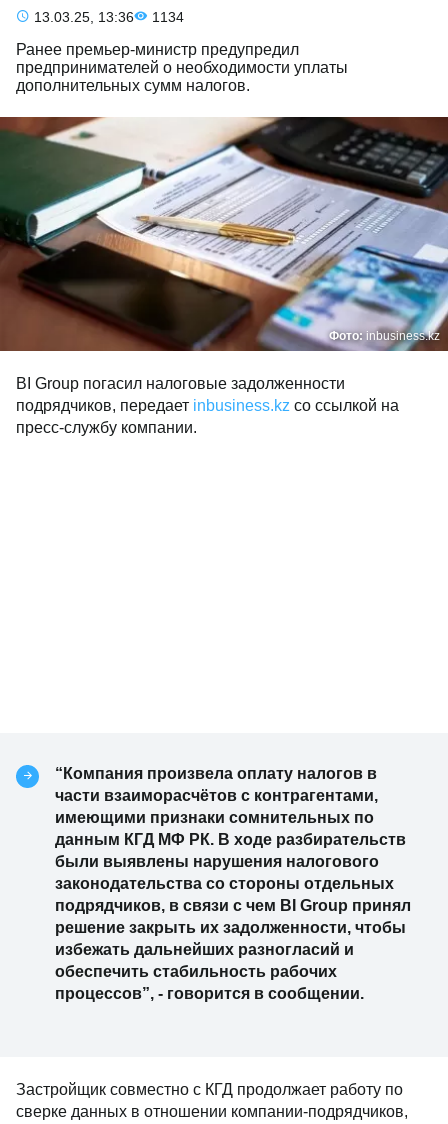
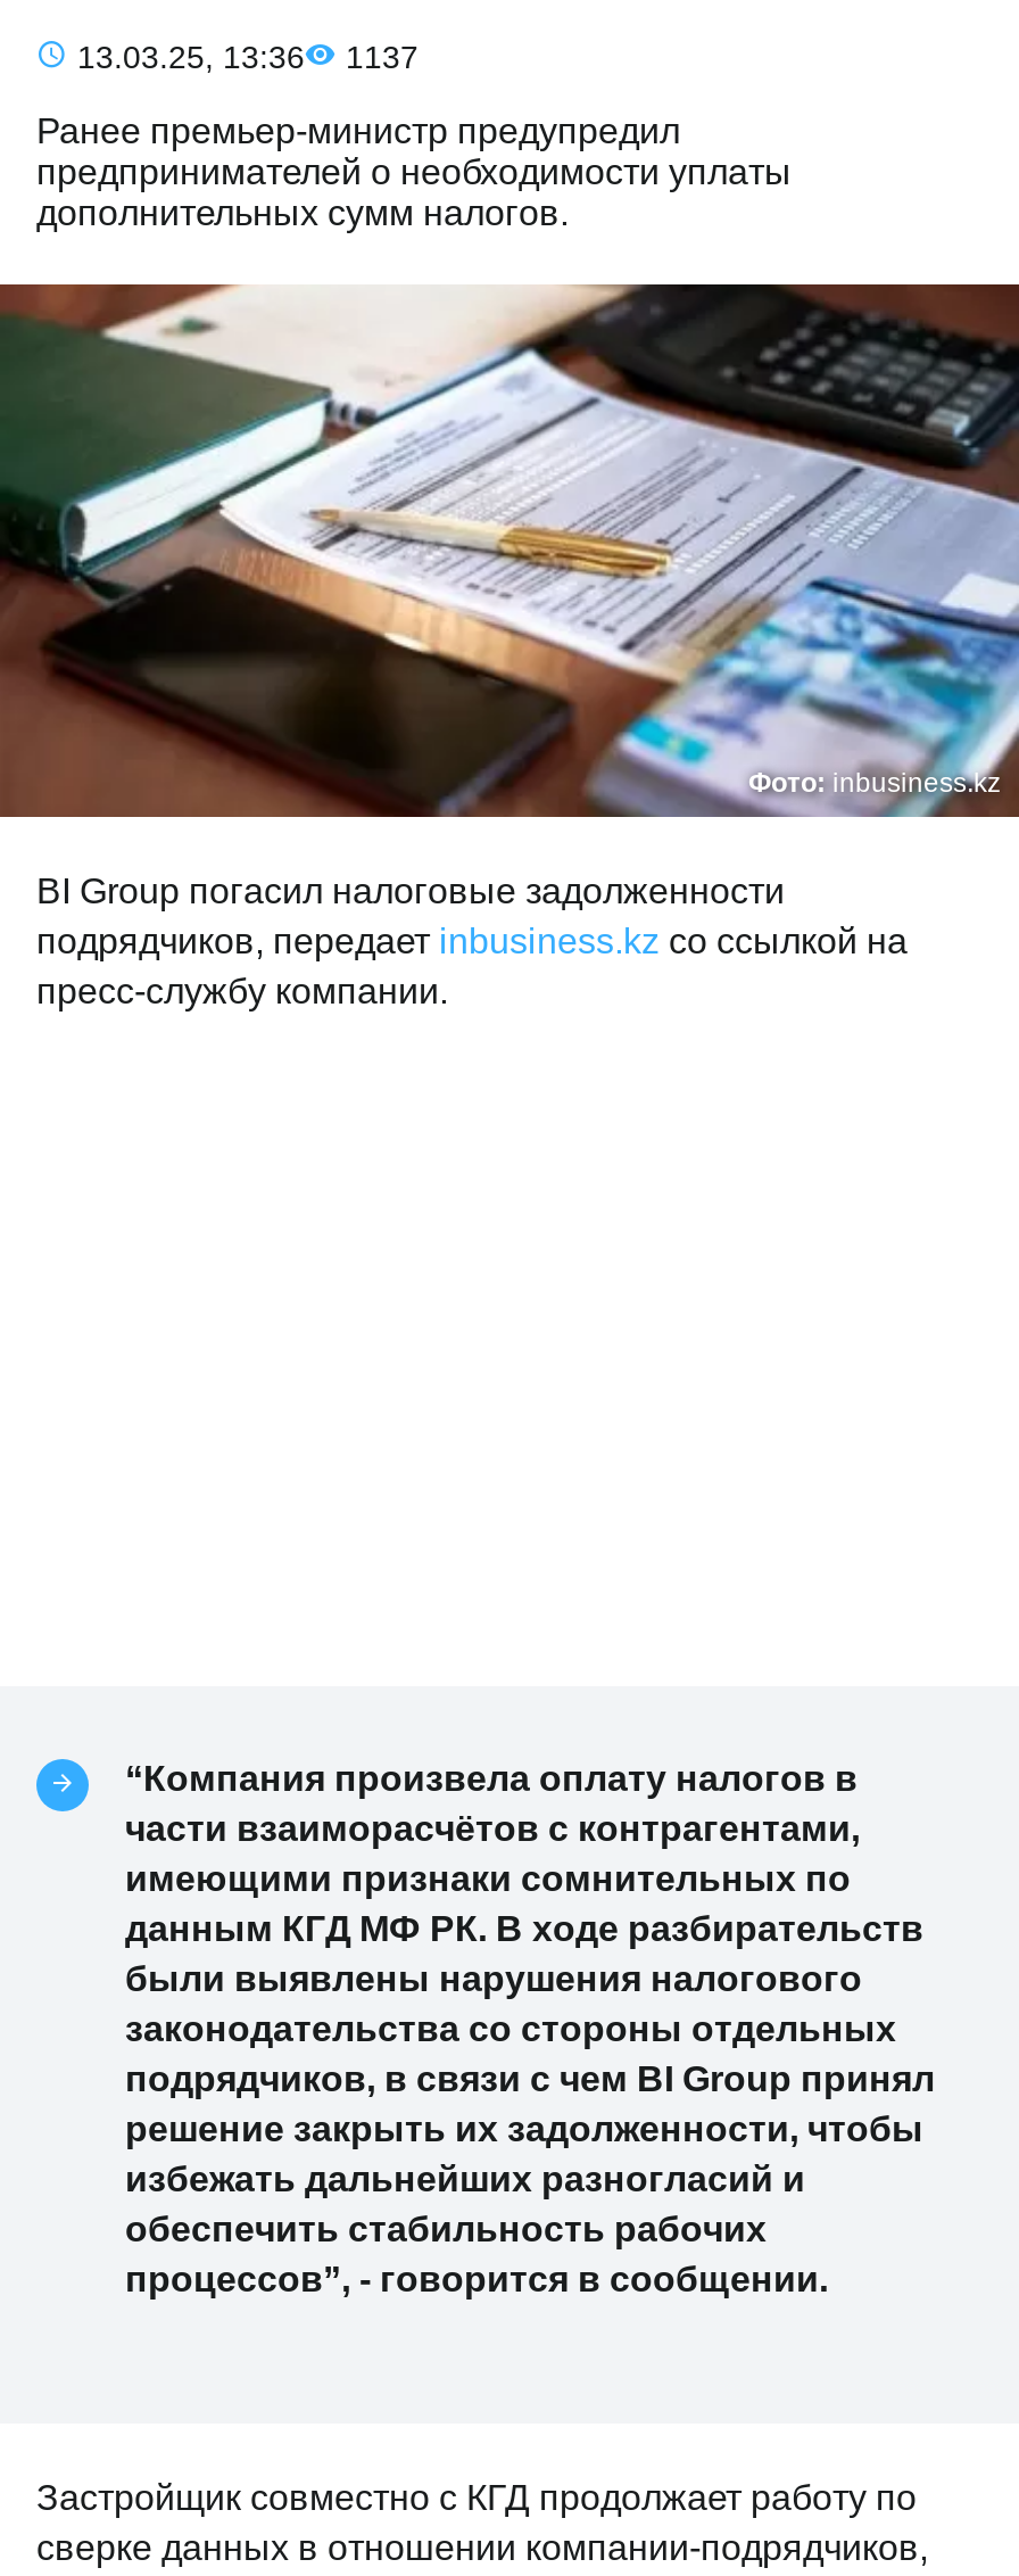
[34,9,184,25] 13.03.25, 13:36 1134 -> [77,39,419,75] 13.03.25, 13:36 1137

